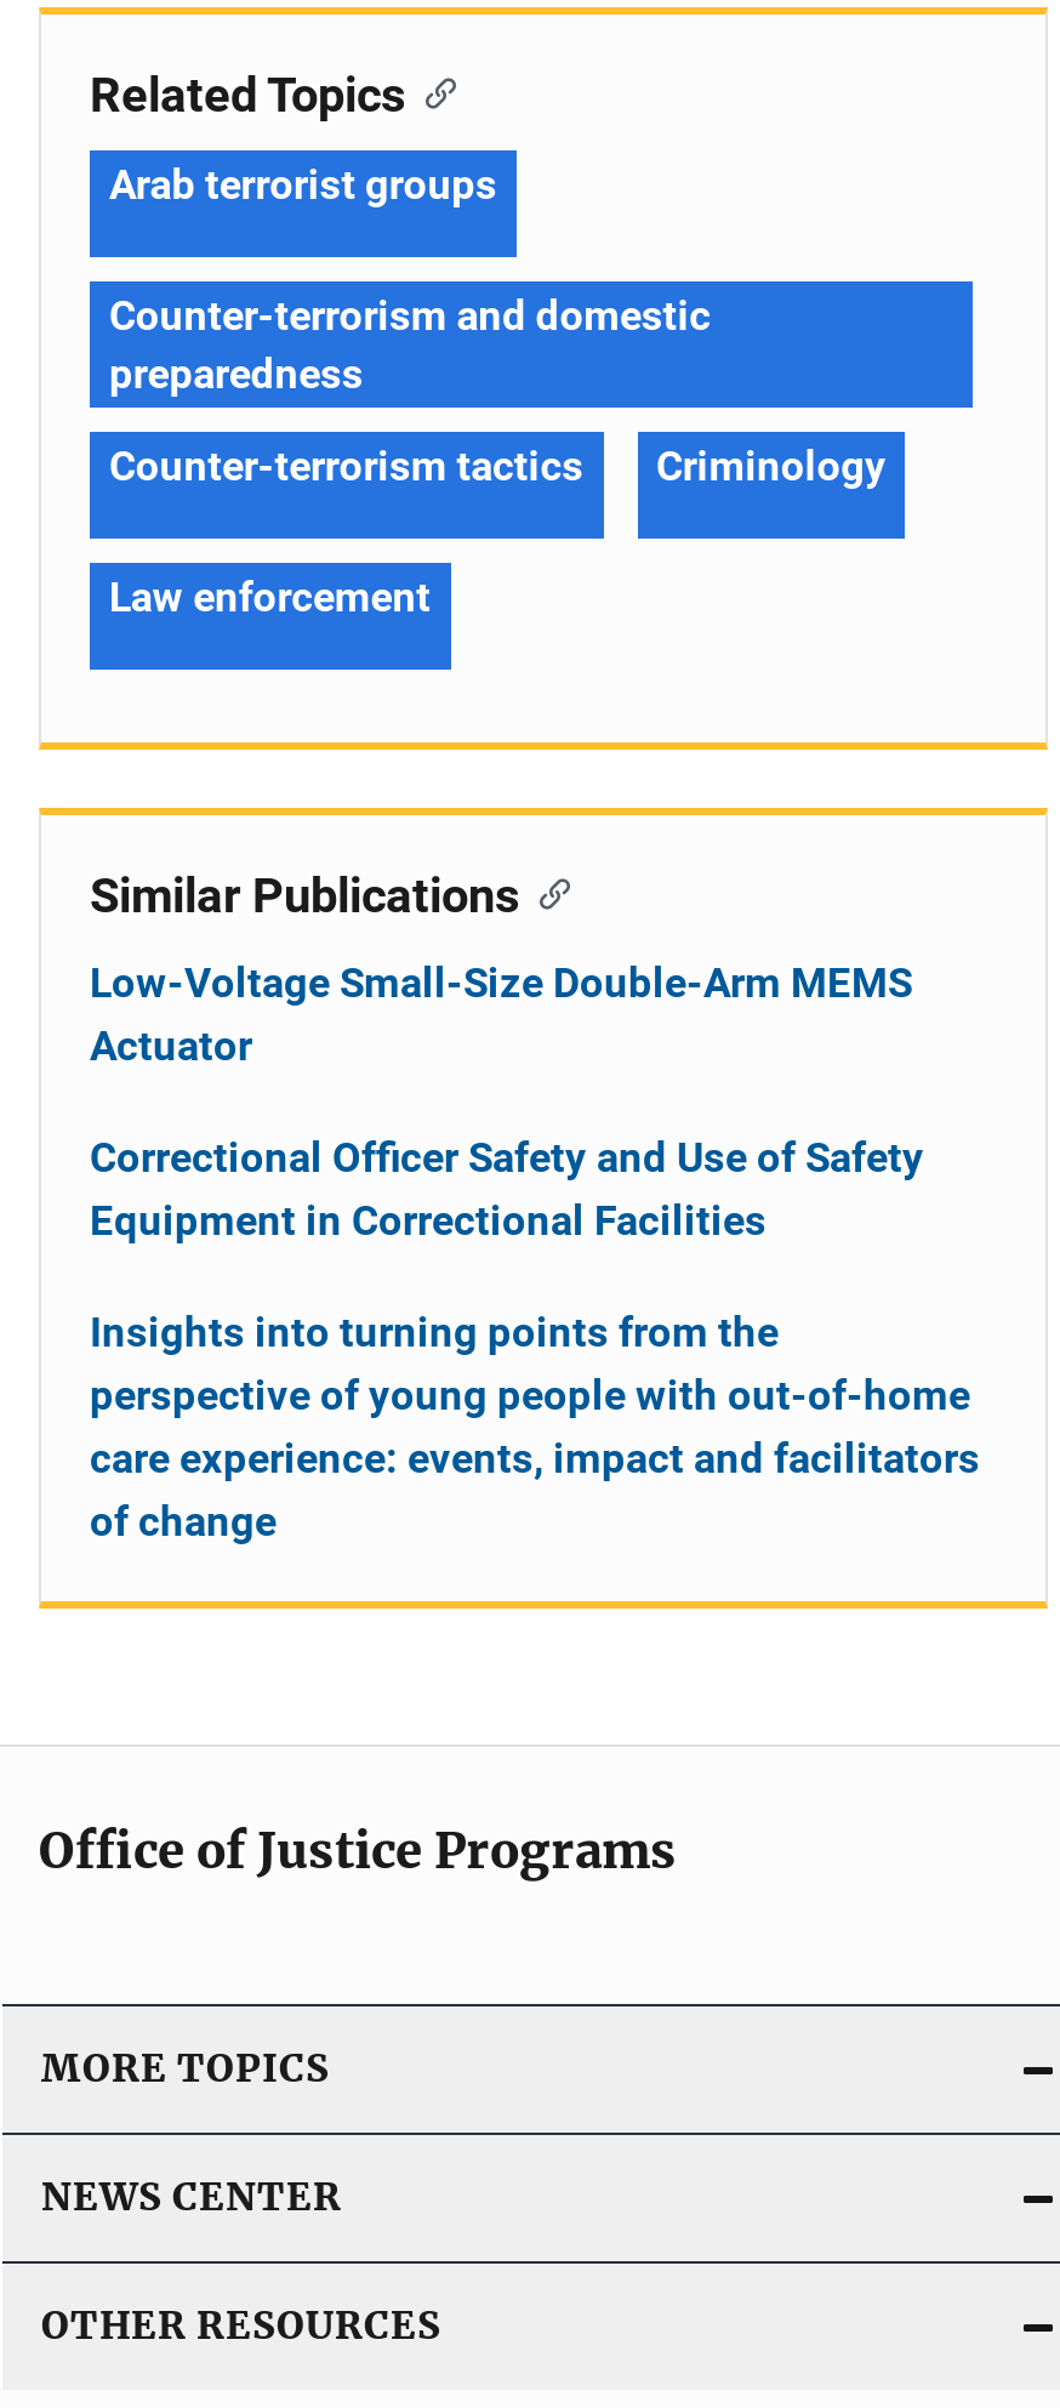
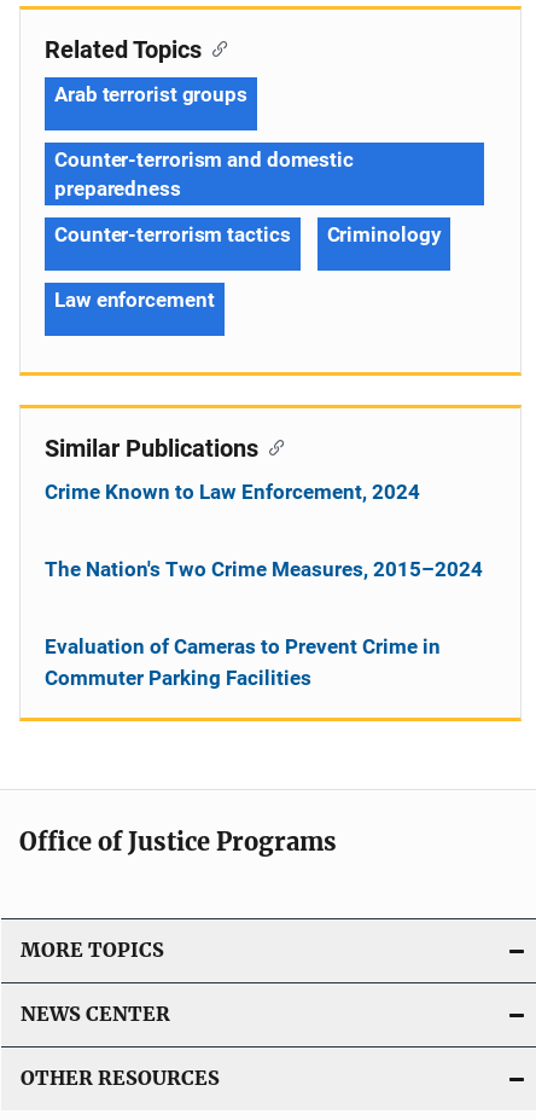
[90,958,912,1069] Low-Voltage Small-Size Double-Arm MEMS | Actuator -> [45,479,420,504] Crime Known to Law Enforcement, 2024
[90,1133,924,1244] Correctional Officer Safety and Use of Safety | Equipment in Correctional Facilities -> [45,557,483,581] The Nation's Two Crime Measures, 2015–2024
[90,1307,980,1545] Insights into turning points from the | perspective of young people with out-of-home | care experience: events, impact and facilitators | of change -> [45,634,441,690] Evaluation of Cameras to Prevent Crime in | Commuter Parking Facilities

